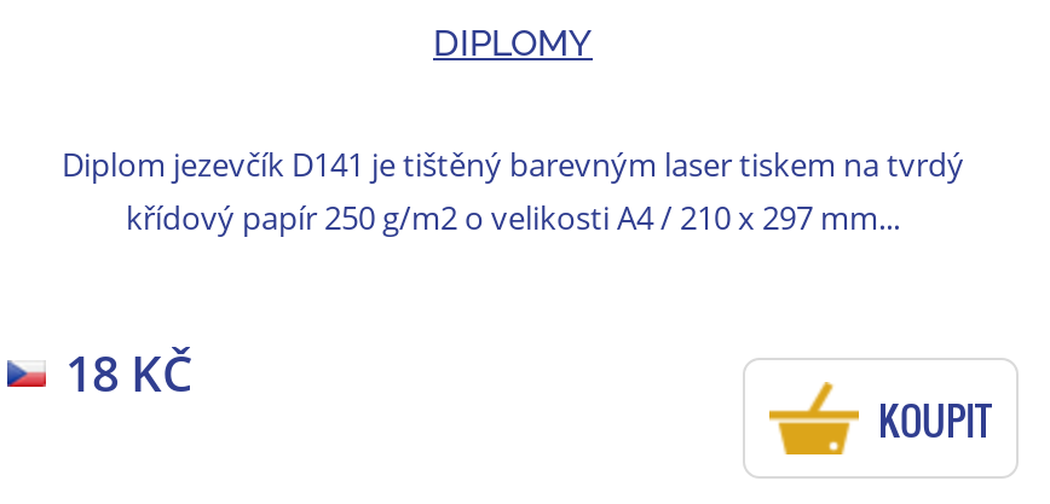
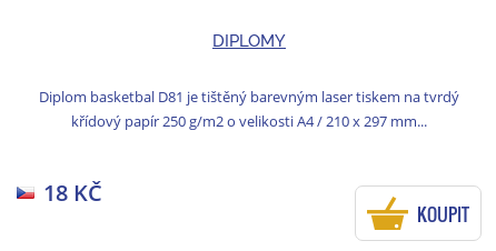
[62,142,964,185] Diplom jezevčík D141 je tištěný barevným laser tiskem na tvrdý -> [39,86,459,106] Diplom basketbal D81 je tištěný barevným laser tiskem na tvrdý

